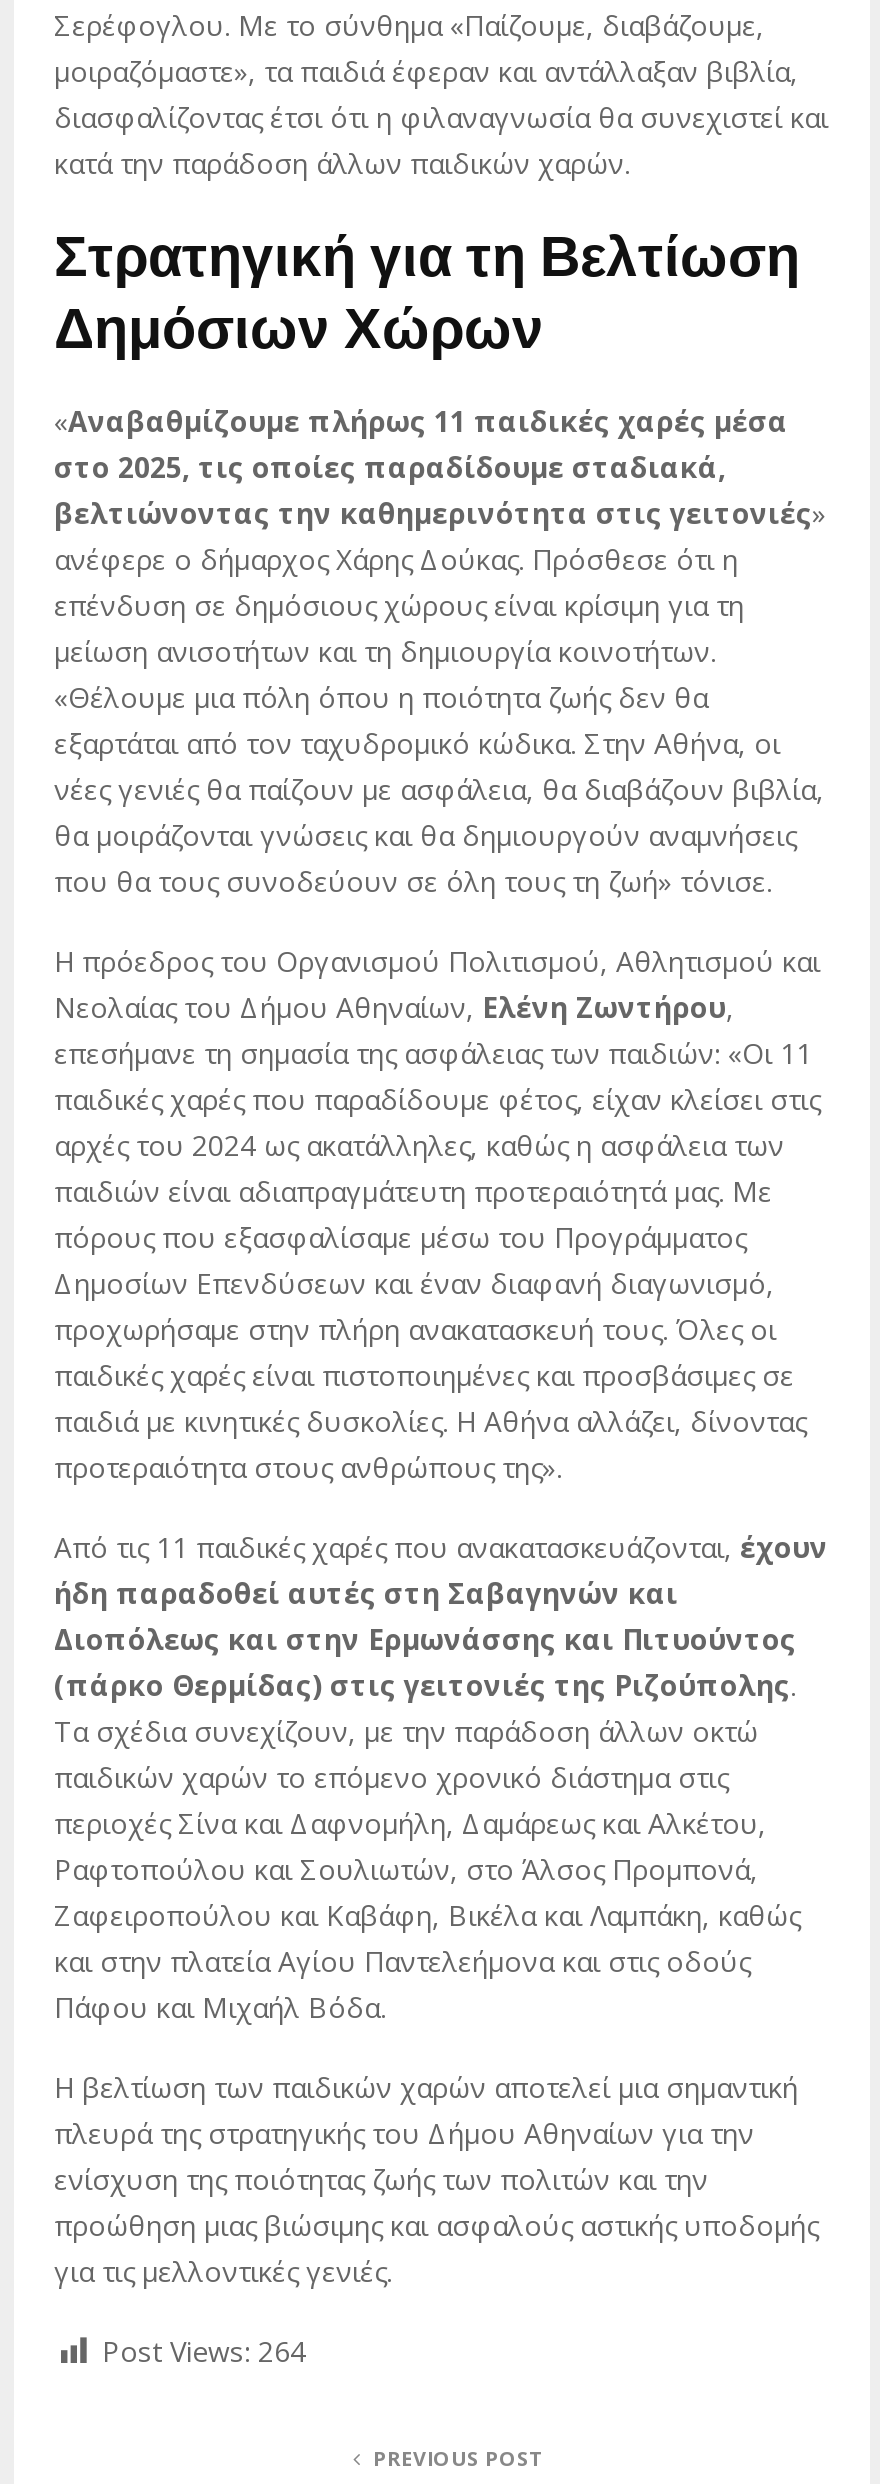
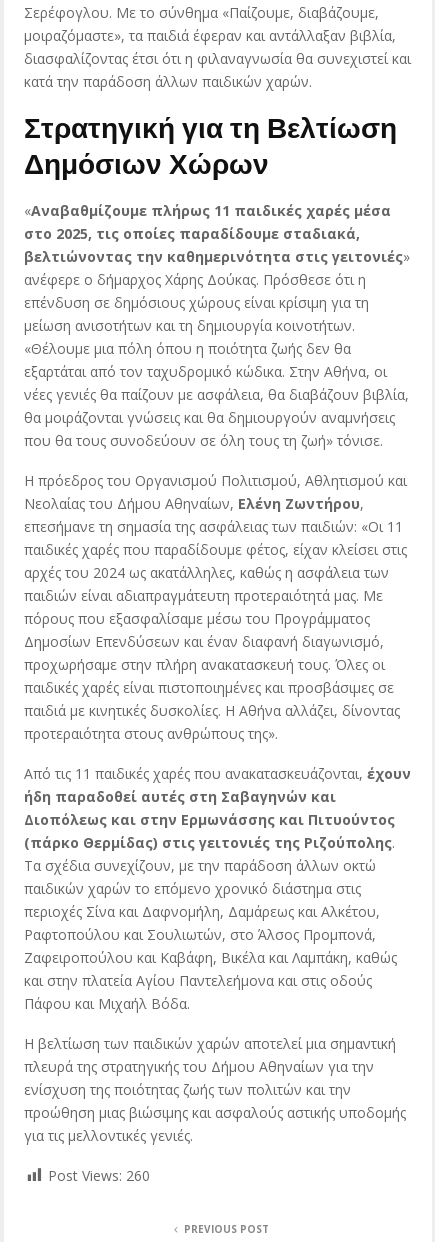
[102,2332,306,2370] Post Views: 264 -> [48,1166,150,1185] Post Views: 260

